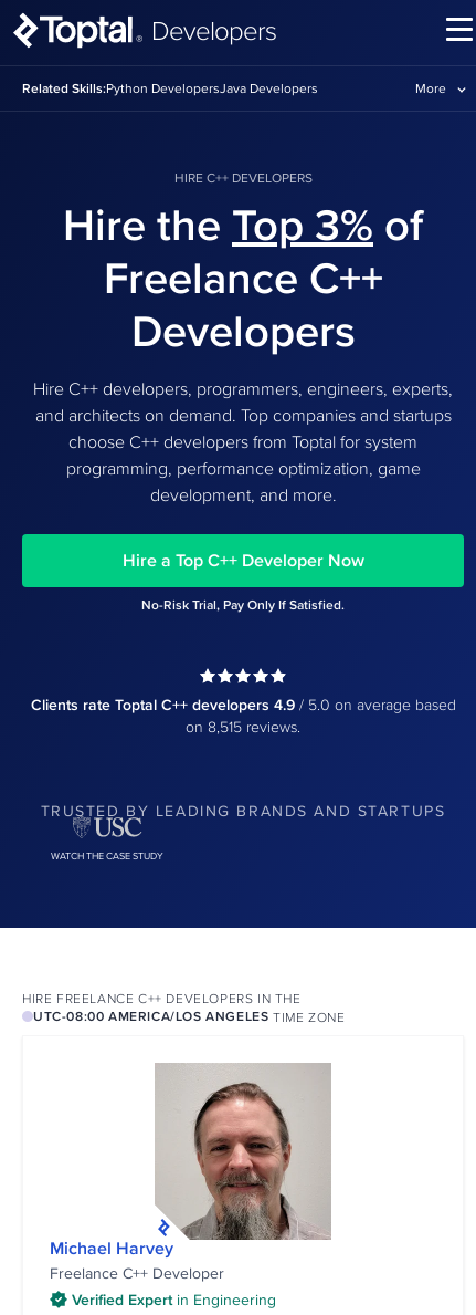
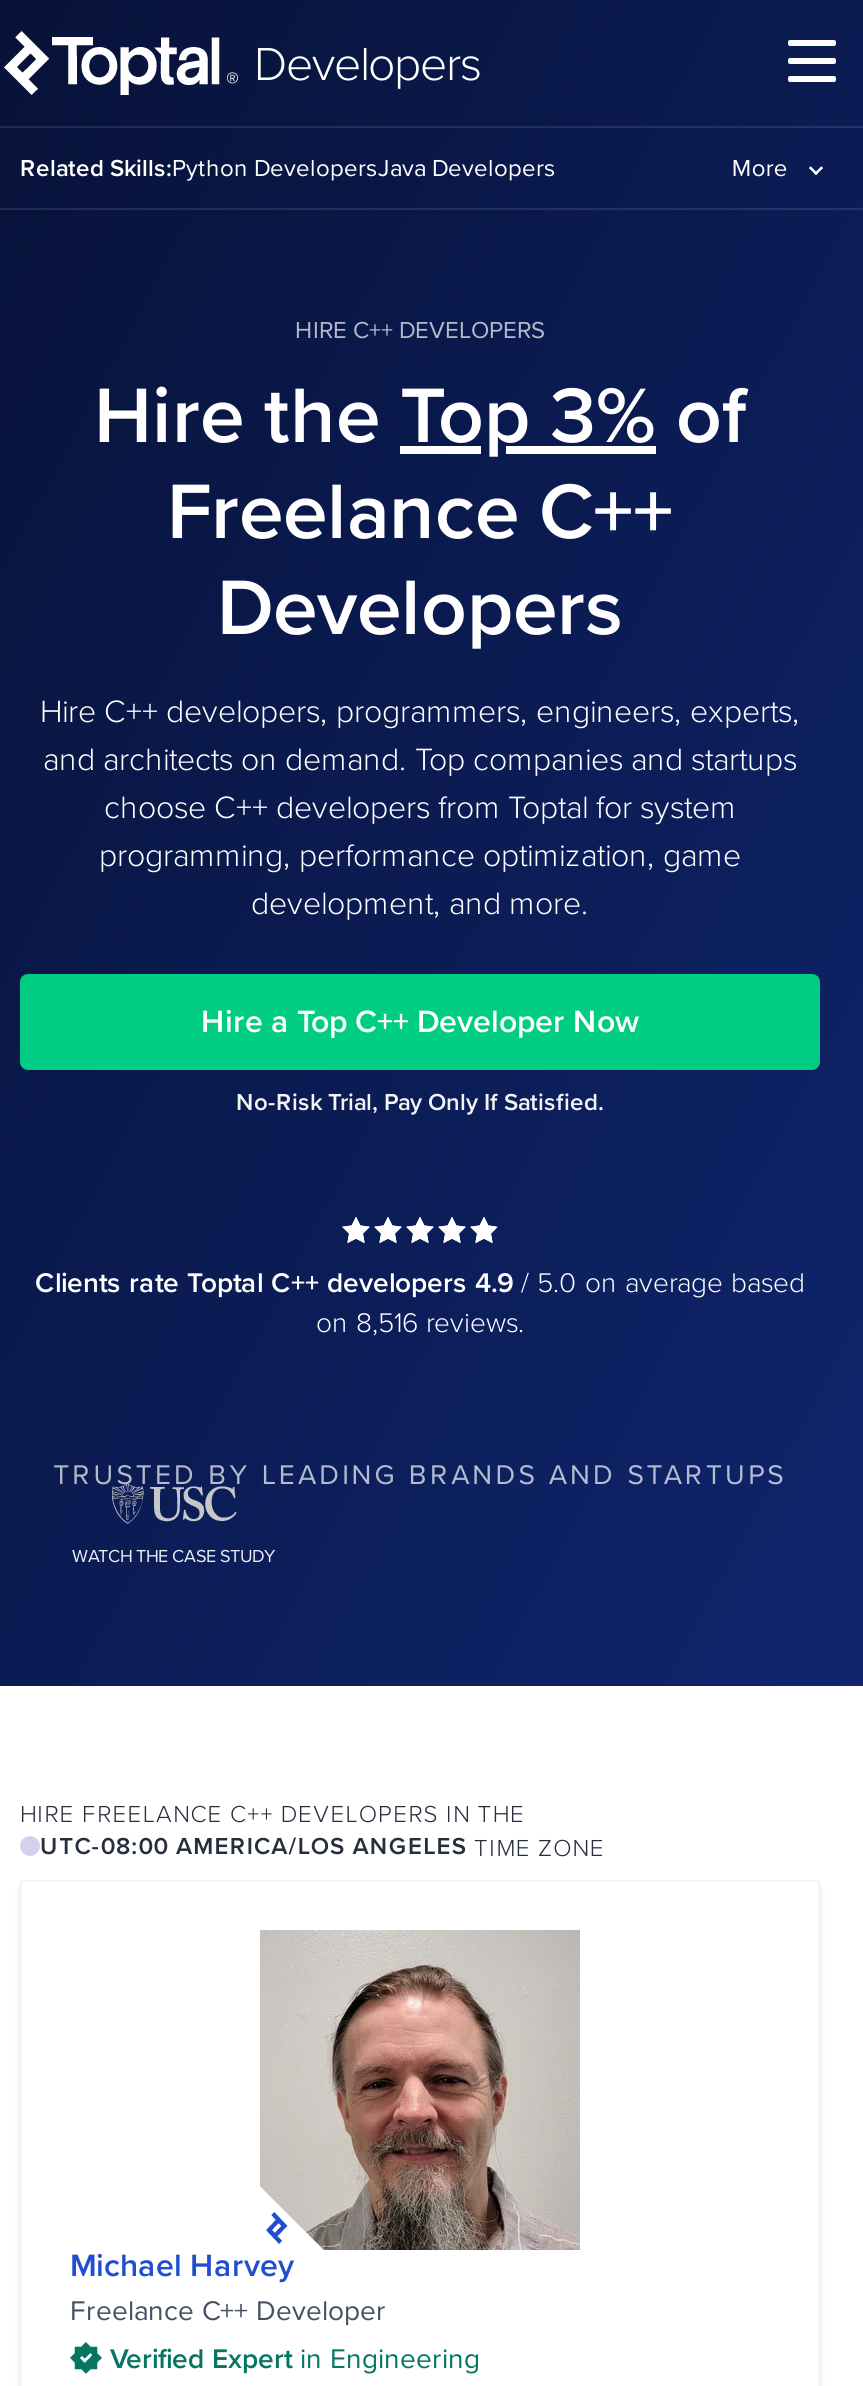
[186,716,300,738] on 8,515 reviews. -> [316,1302,524,1342] on 8,516 reviews.

